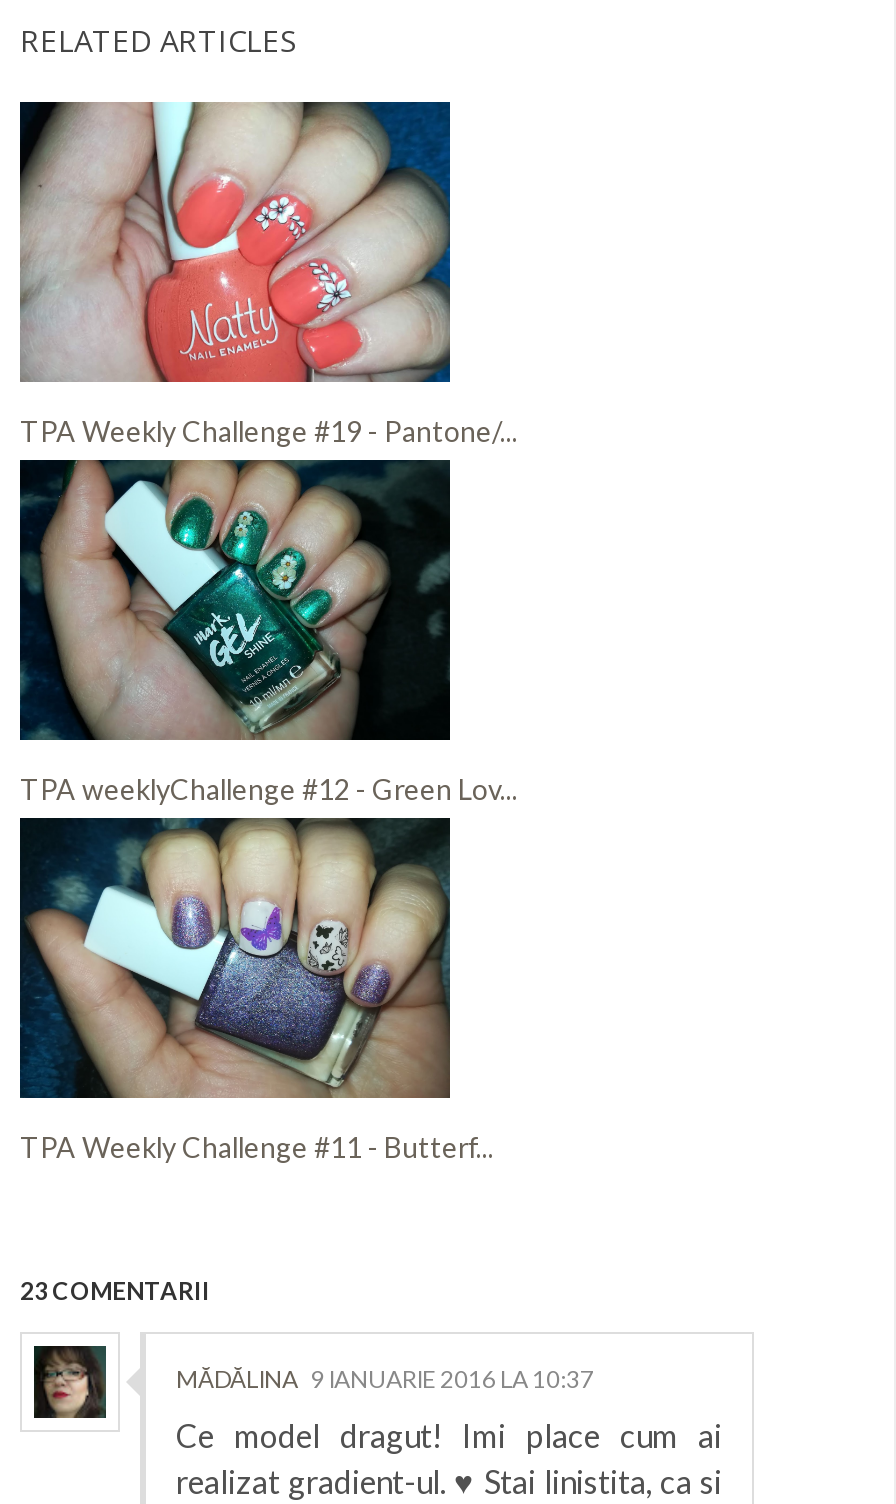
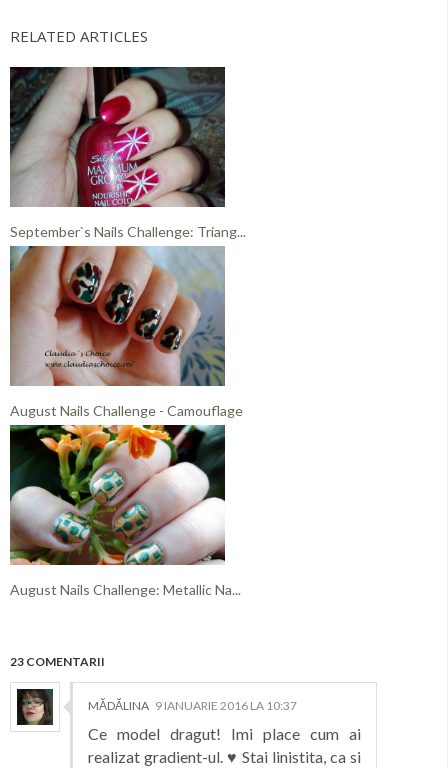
[20,100,518,448] [image] | TPA Weekly Challenge #19 - Pantone/... -> [10,66,246,240] [image] | September`s Nails Challenge: Triang...
[18,464,518,806] [image] | TPA weeklyChallenge #12 - Green Lov... -> [9,248,243,419] [image] | August Nails Challenge - Camouflage
[18,822,494,1164] [image] | TPA Weekly Challenge #11 - Butterf... -> [9,427,241,598] [image] | August Nails Challenge: Metallic Na...

